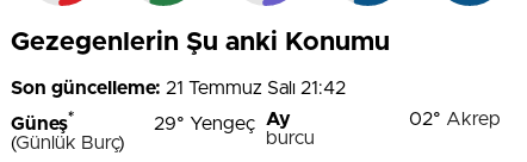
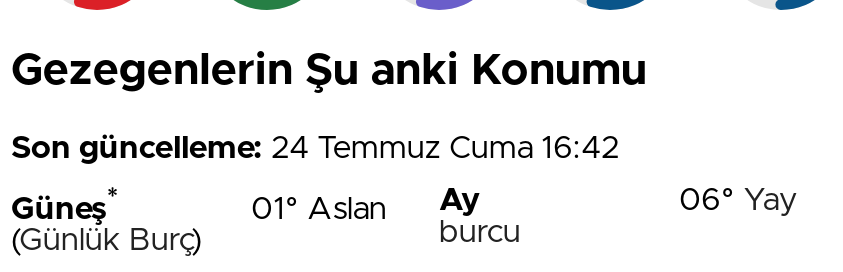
[11,79,346,98] Son güncelleme: 21 Temmuz Salı 21:42 -> [11,132,619,164] Son güncelleme: 24 Temmuz Cuma 16:42
[154,110,291,134] 29° Yengeç Ay -> [251,184,481,225] 01° Aslan Ay
[409,110,501,129] 02° Akrep -> [679,184,797,216] 06° Yay

